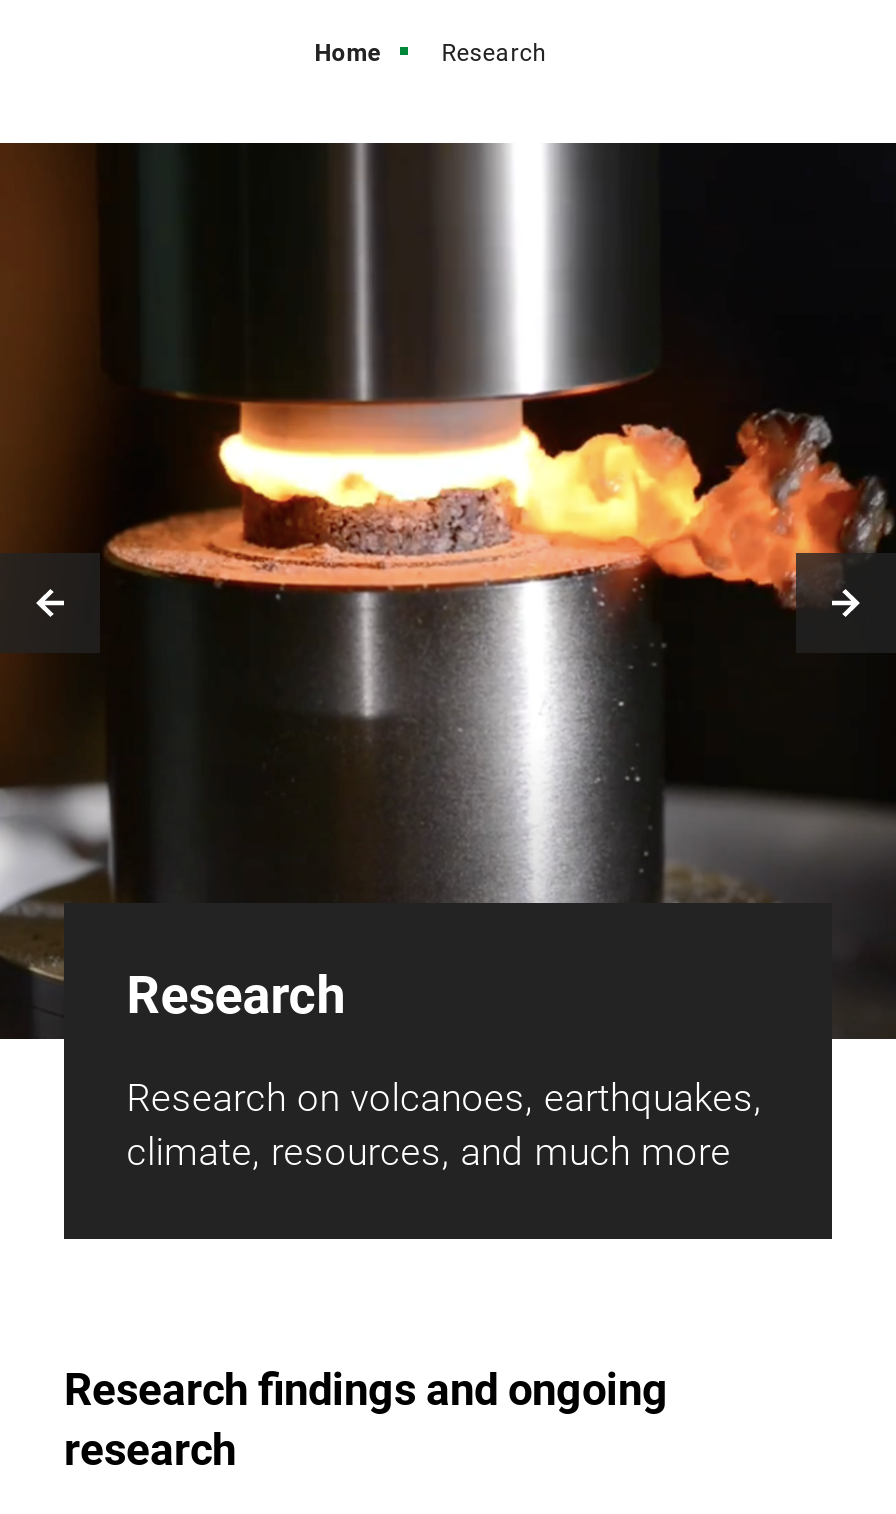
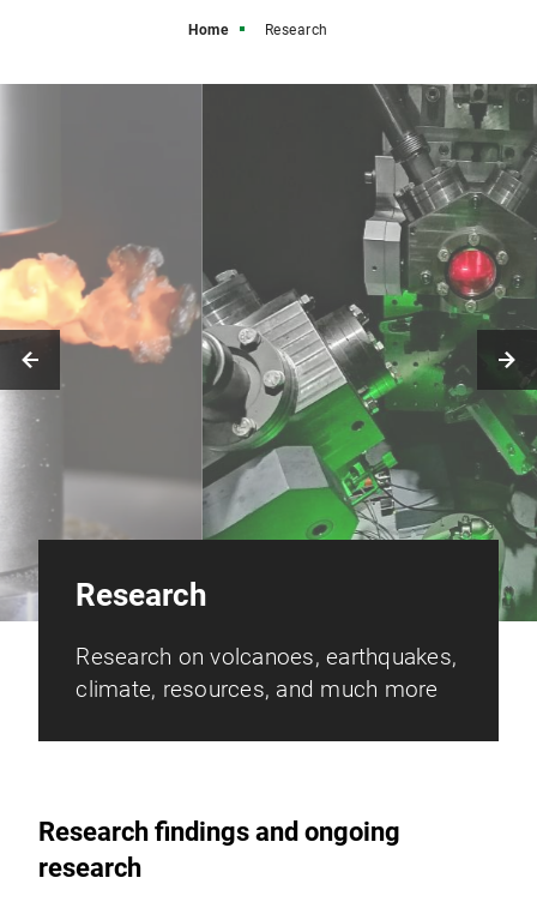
[6,141,890,1041] [image] -> [4,83,533,621] [image]

